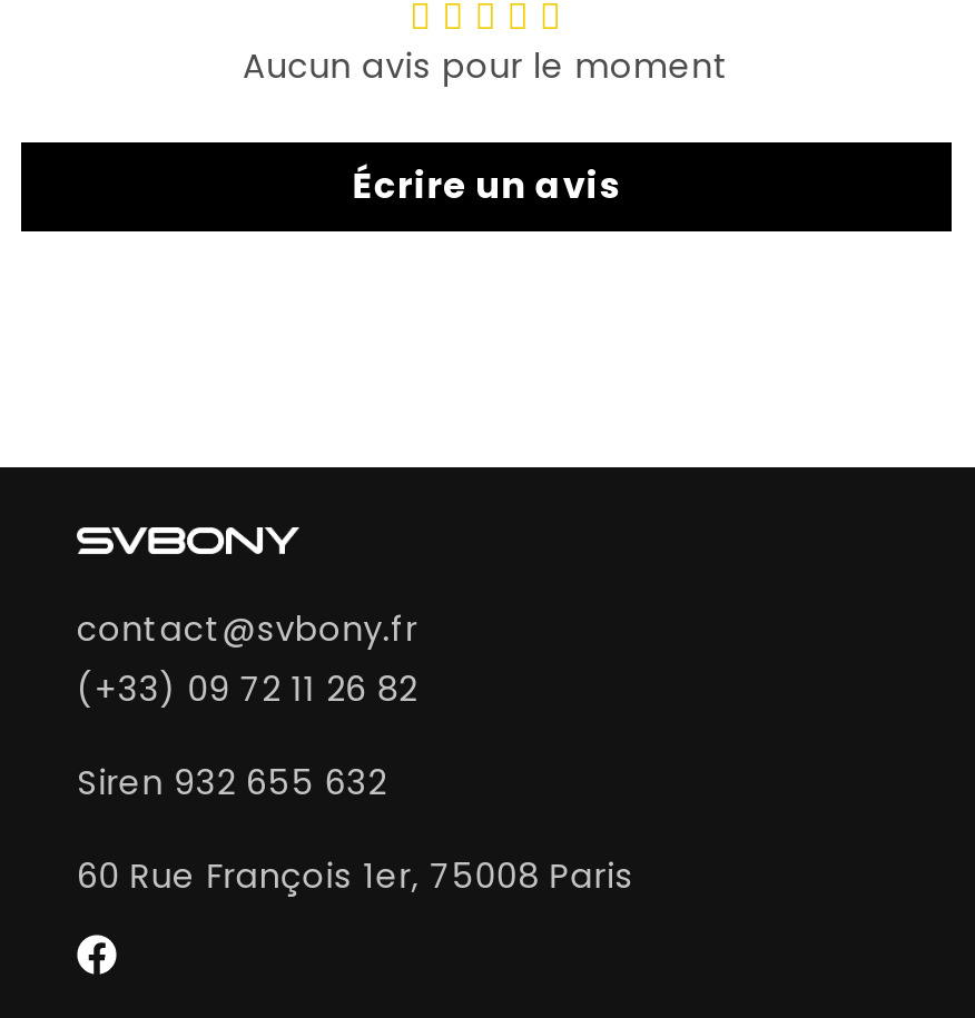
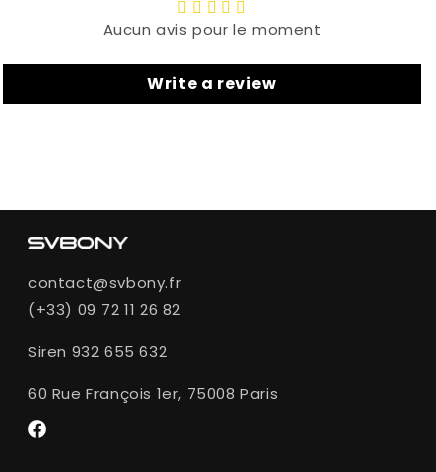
[352,160,620,211] Écrire un avis -> [147,72,277,95] Write a review

